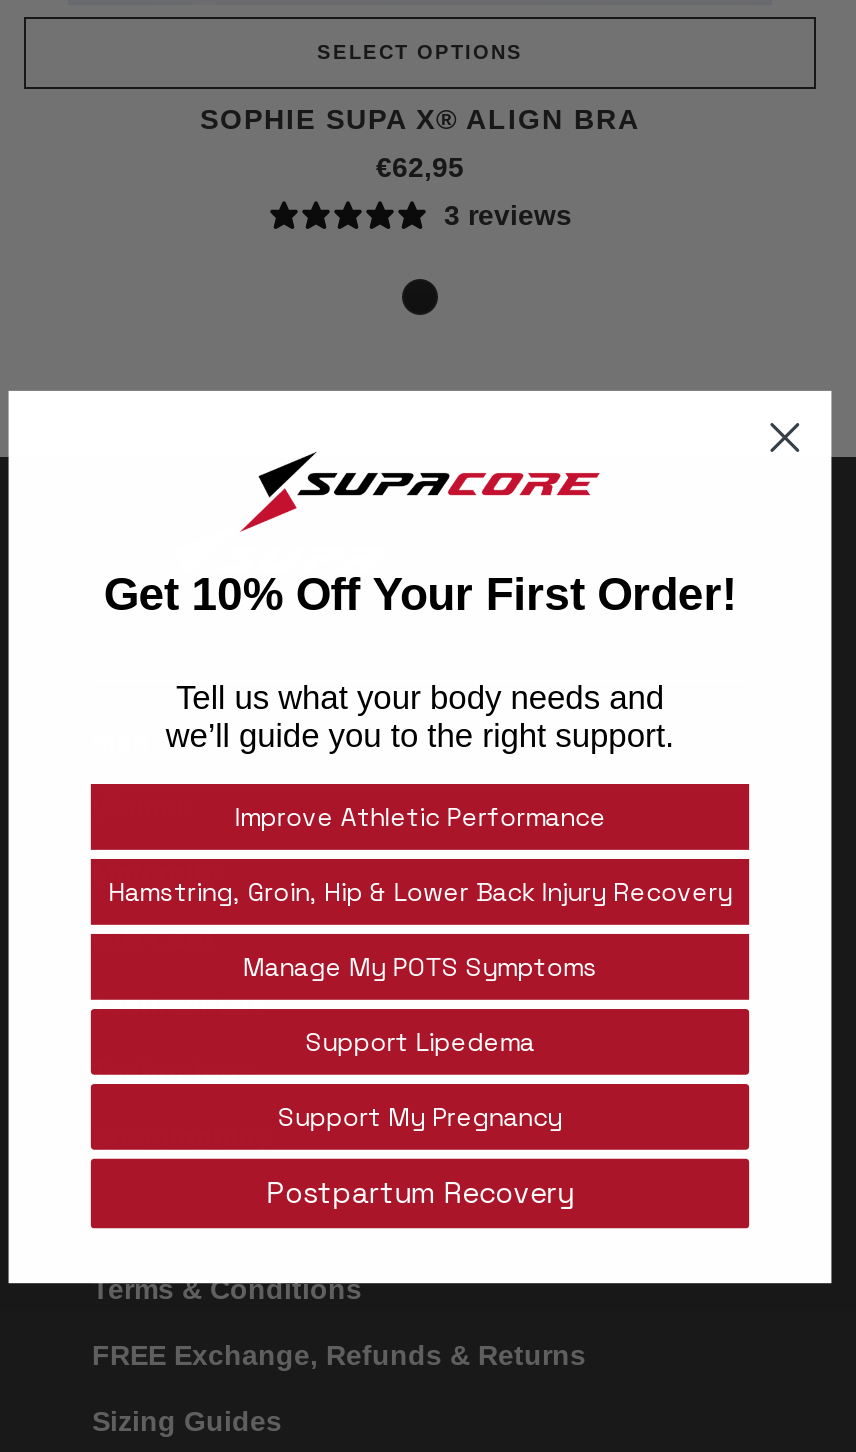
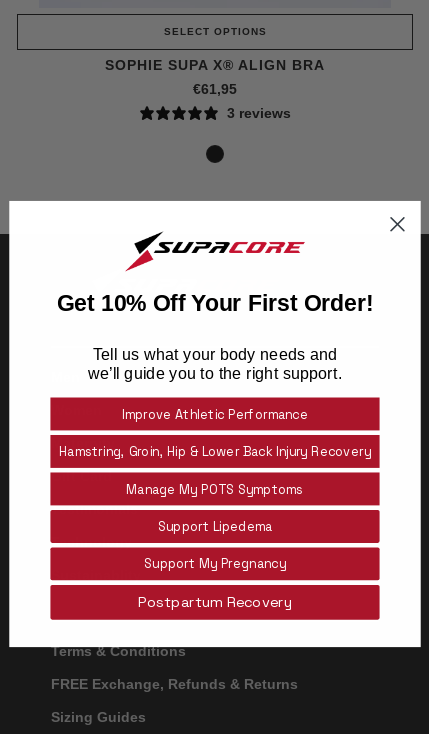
[376,150,464,182] €62,95 -> [193,81,237,97] €61,95

